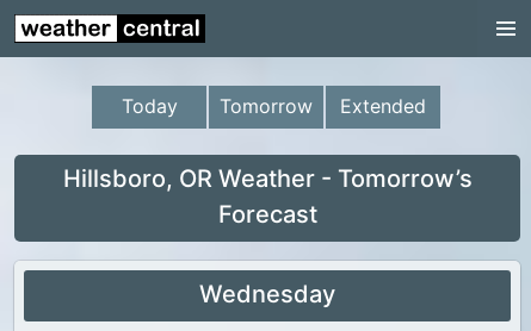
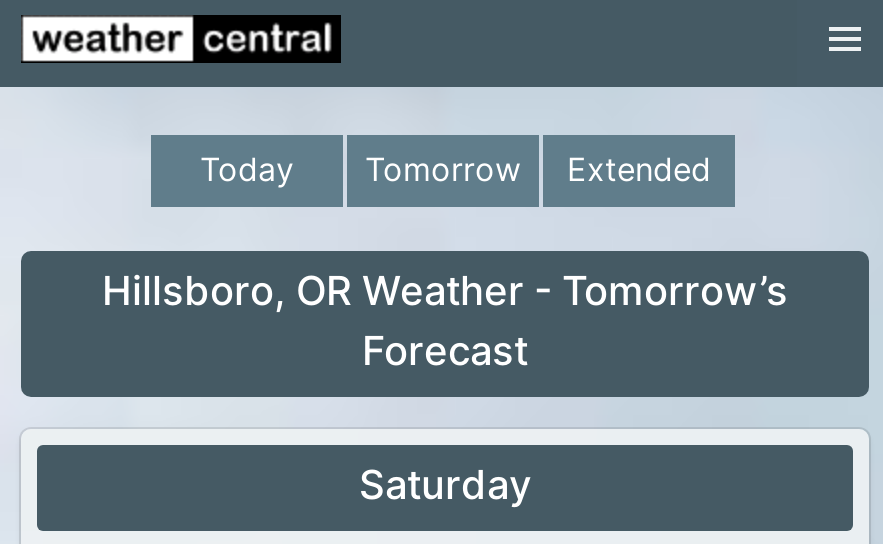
[199,280,335,308] Wednesday -> [359,461,531,509] Saturday

